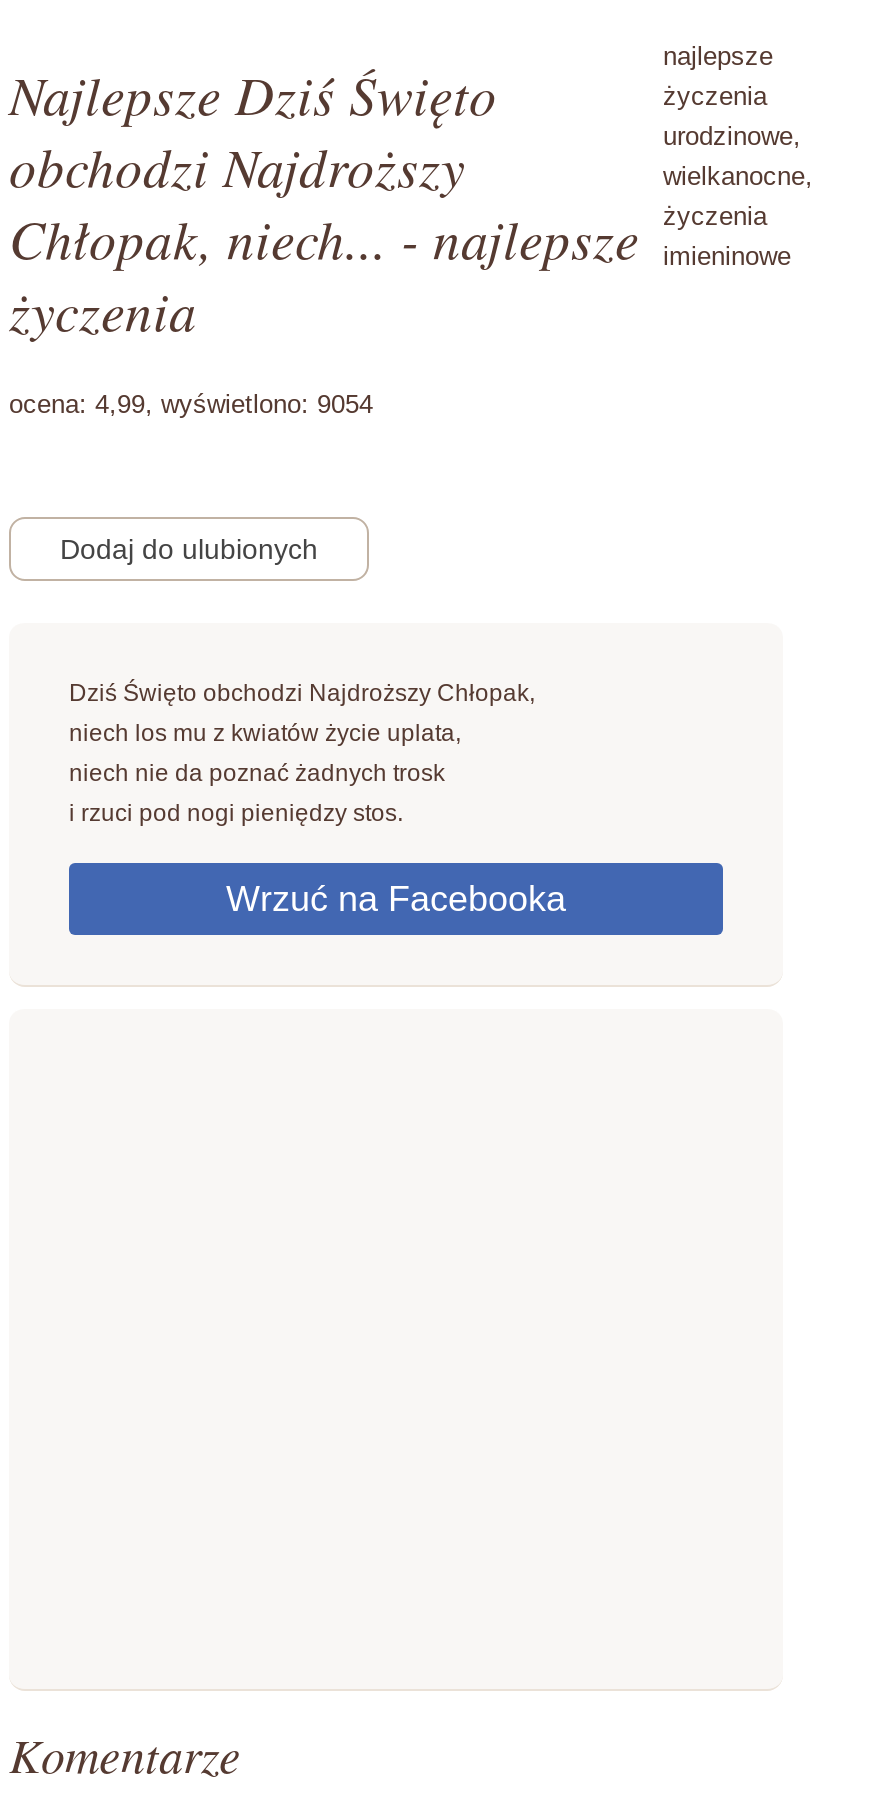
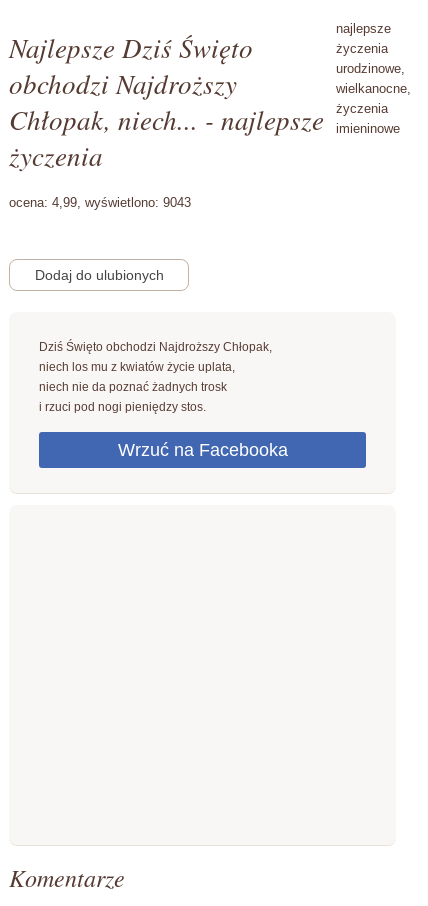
[9,389,373,419] ocena: 4,99, wyświetlono: 9054 -> [9,195,191,210] ocena: 4,99, wyświetlono: 9043

